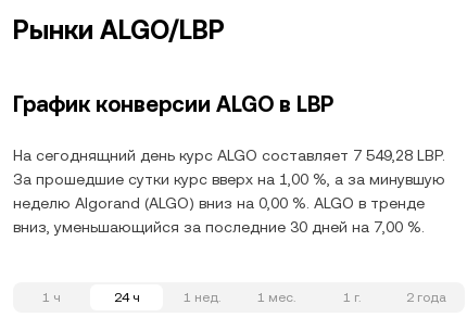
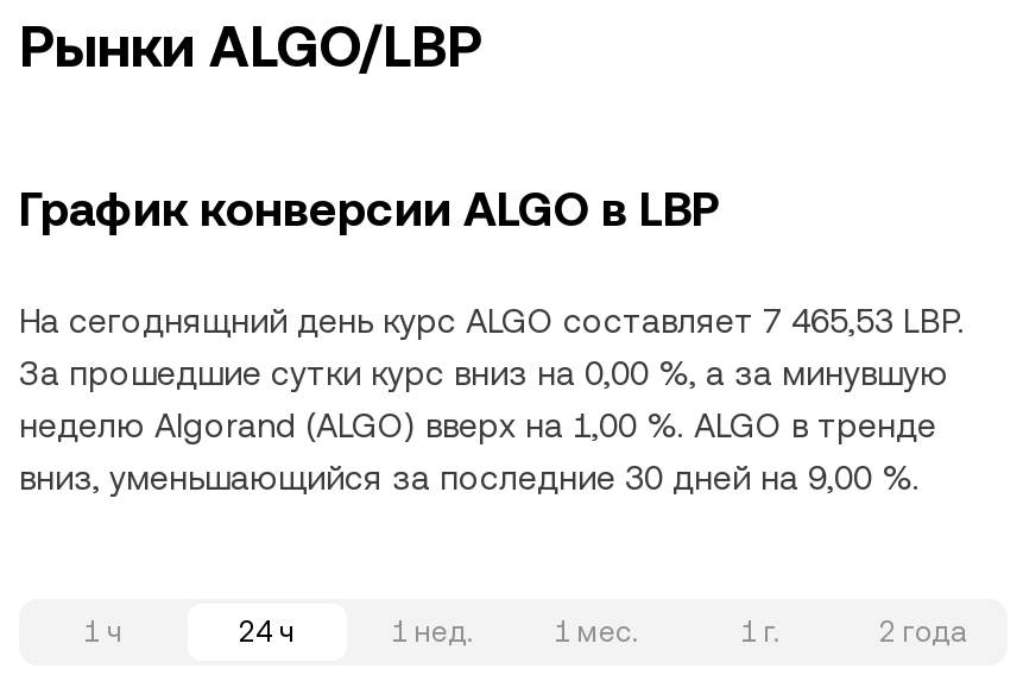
[13,147,445,164] На сегоднящний день курс ALGO составляет 7 549,28 LBP. -> [19,302,965,340] На сегоднящний день курс ALGO составляет 7 465,53 LBP.
[13,170,445,188] За прошедшие сутки курс вверх на 1,00 %, а за минувшую -> [19,354,948,392] За прошедшие сутки курс вниз на 0,00 %, а за минувшую
[13,194,425,212] неделю Algorand (ALGO) вниз на 0,00 %. ALGO в тренде -> [19,406,936,444] неделю Algorand (ALGO) вверх на 1,00 %. ALGO в тренде
[13,218,425,236] вниз, уменьшающийся за последние 30 дней на 7,00 %. -> [19,459,920,497] вниз, уменьшающийся за последние 30 дней на 9,00 %.

